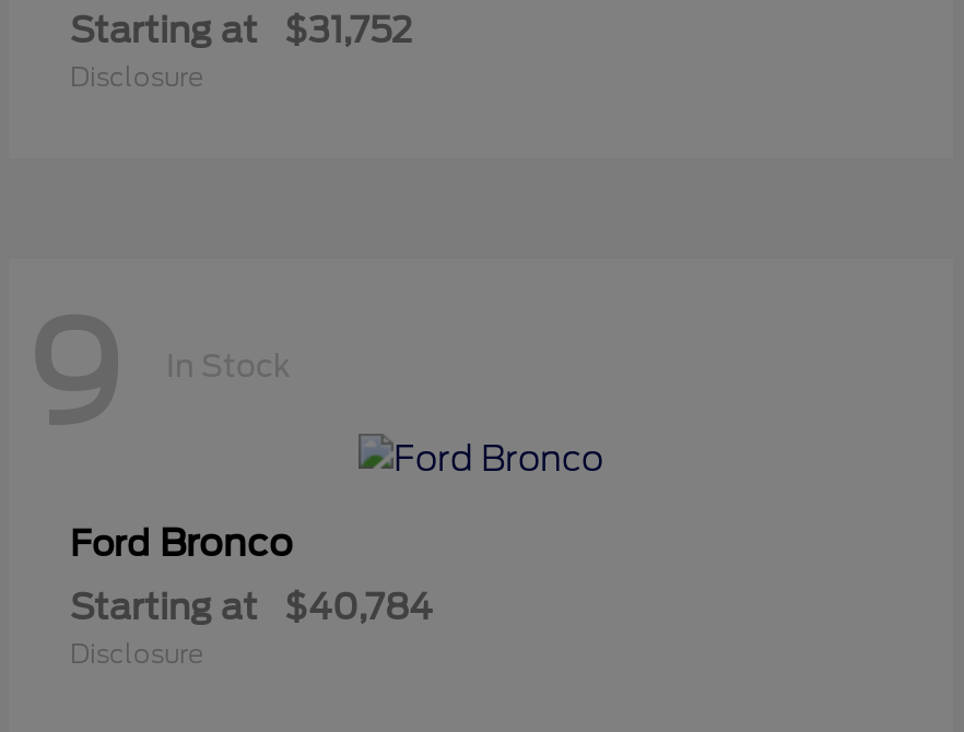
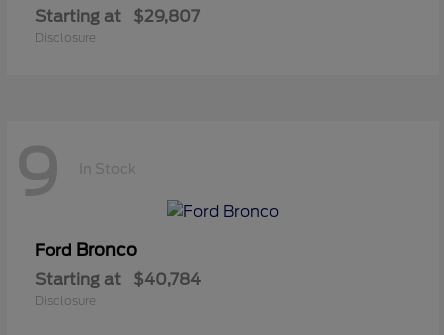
[70,10,413,52] Starting at $31,752 -> [35,7,200,26] Starting at $29,807

